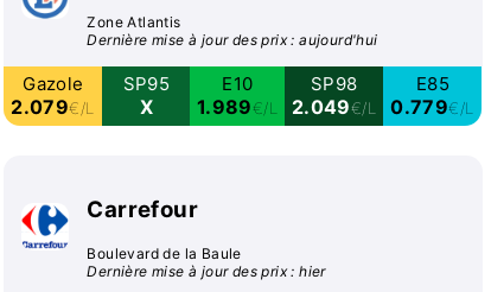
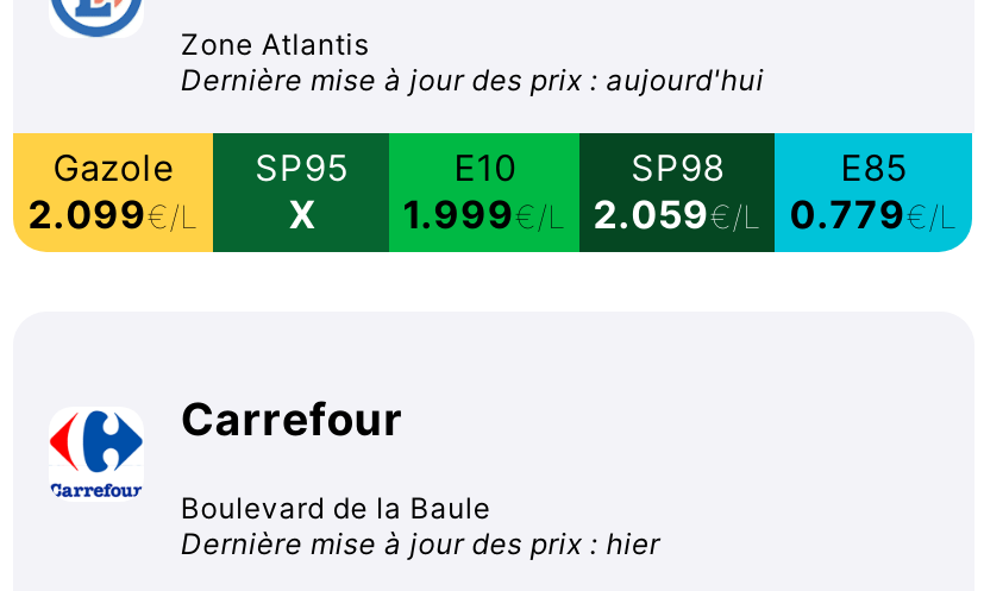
[11,95,95,119] 2.079€/L -> [28,190,200,238] 2.099€/L
[197,95,279,119] 1.989€/L -> [403,190,568,238] 1.999€/L
[292,95,377,119] 2.049€/L -> [593,190,763,238] 2.059€/L

